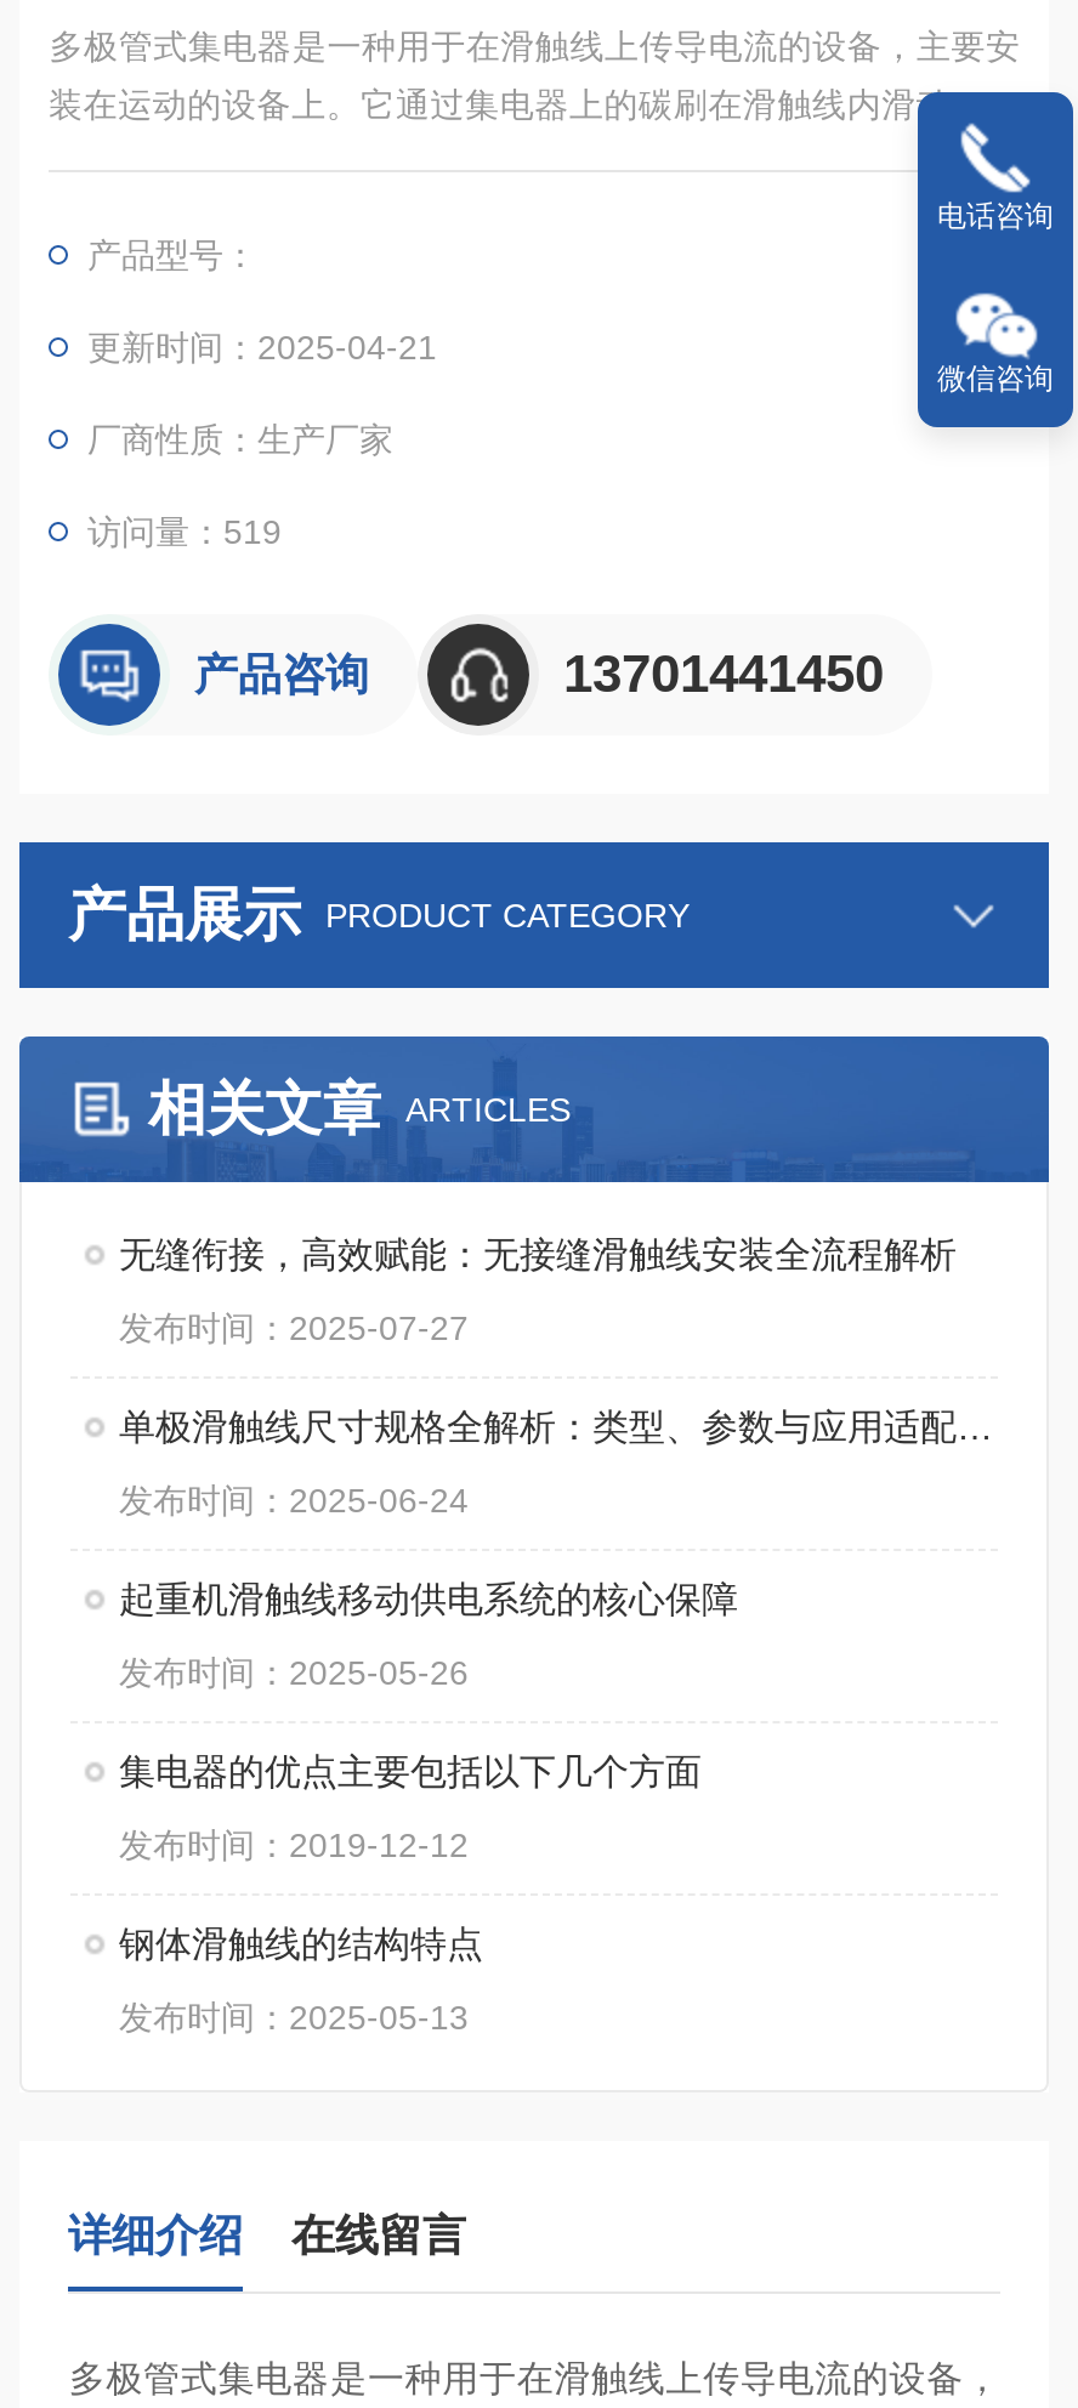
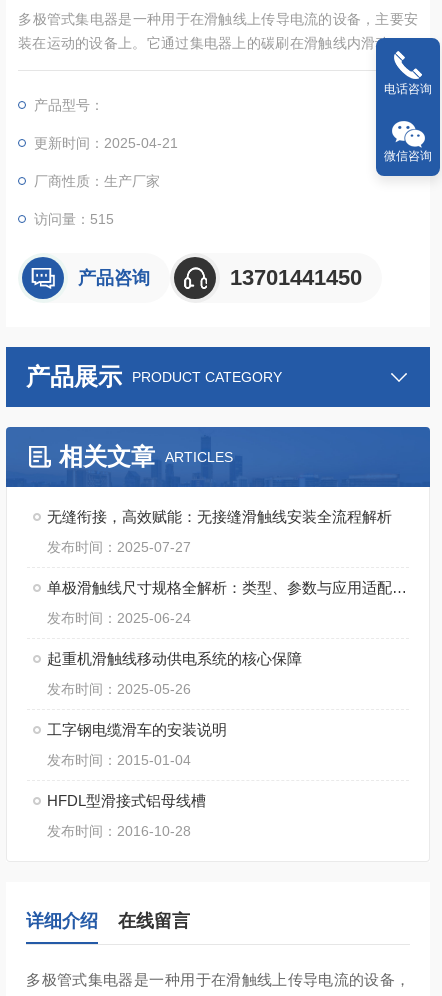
[87,512,282,551] 访问量：519 -> [34,211,114,227] 访问量：515
[119,1750,702,1791] 集电器的优点主要包括以下几个方面 -> [47,721,227,738] 工字钢电缆滑车的安装说明
[119,1825,469,1864] 发布时间：2019-12-12 -> [47,752,191,768] 发布时间：2015-01-04
[119,1923,483,1964] 钢体滑触线的结构特点 -> [47,792,206,809] HFDL型滑接式铝母线槽
[119,1998,469,2037] 发布时间：2025-05-13 -> [47,823,191,839] 发布时间：2016-10-28

